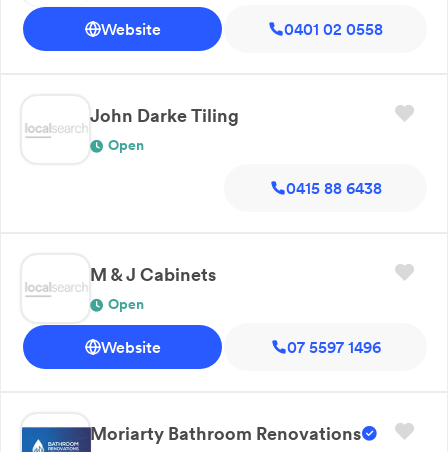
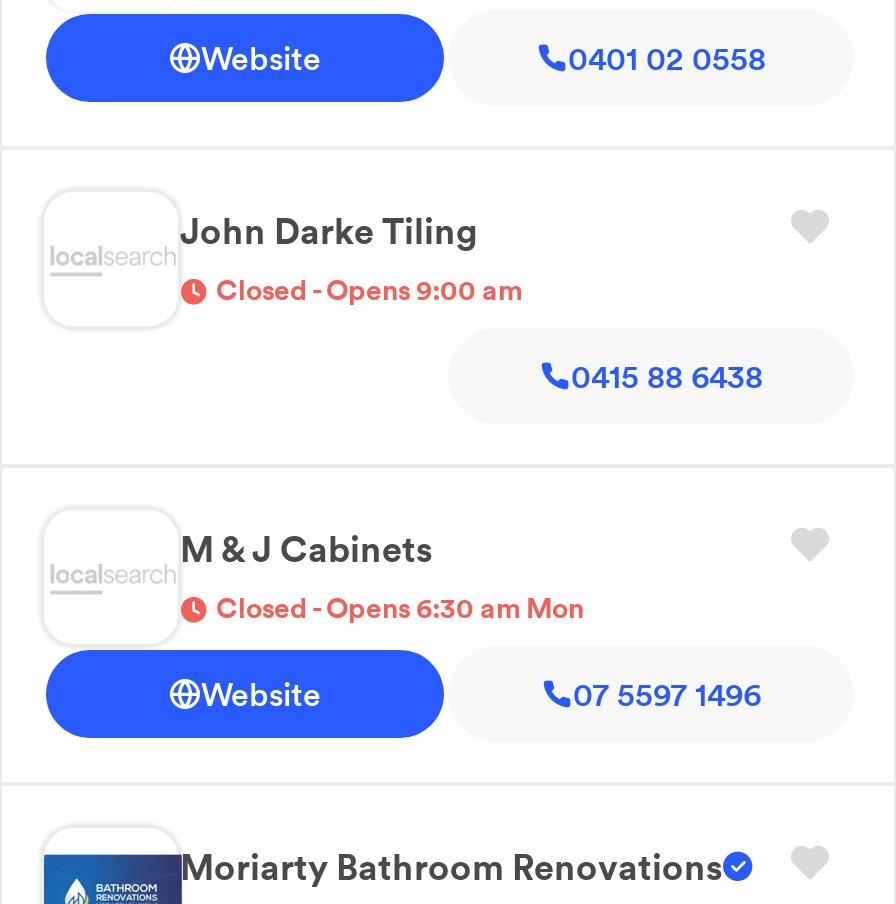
[108,136,144,154] Open -> [216,272,522,308] Closed - Opens 9:00 am
[108,295,144,313] Open -> [216,590,584,626] Closed - Opens 6:30 am Mon

